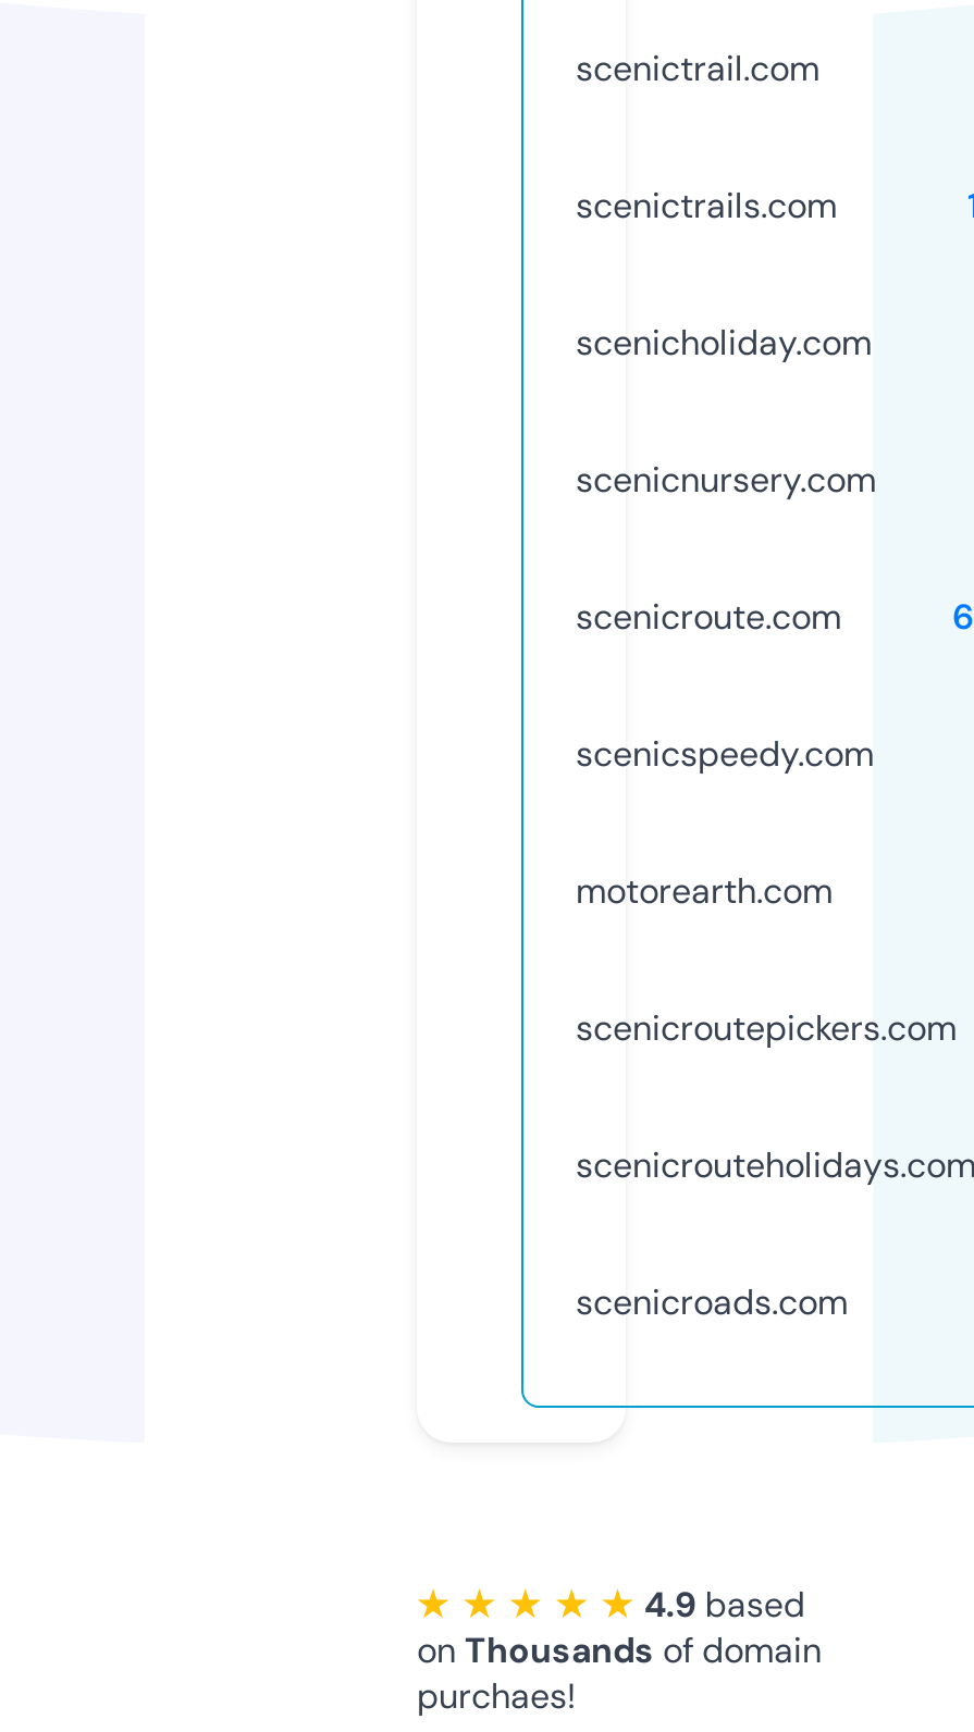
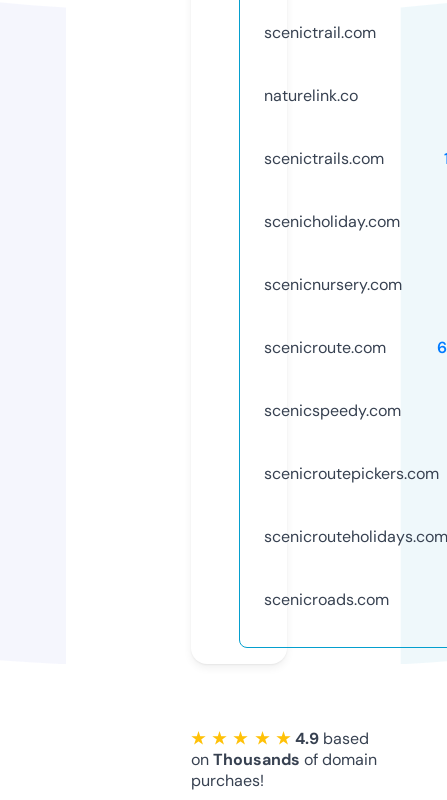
none -> [264,85,358,106] naturelink.co
moved [576,182,876,776] -> [264,148,402,421]: scenictrails.com | scenicholiday.com | scenicnursery.com | scenicroute.com | scenicspeedy.com
[576,868,833,913] motorearth.com -> none

